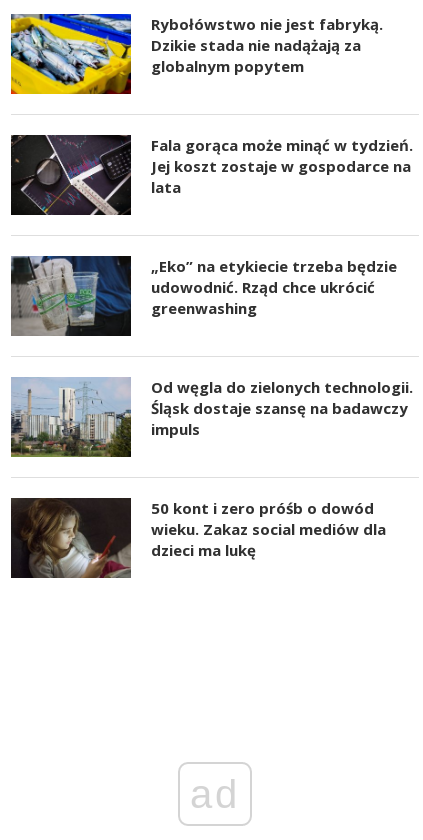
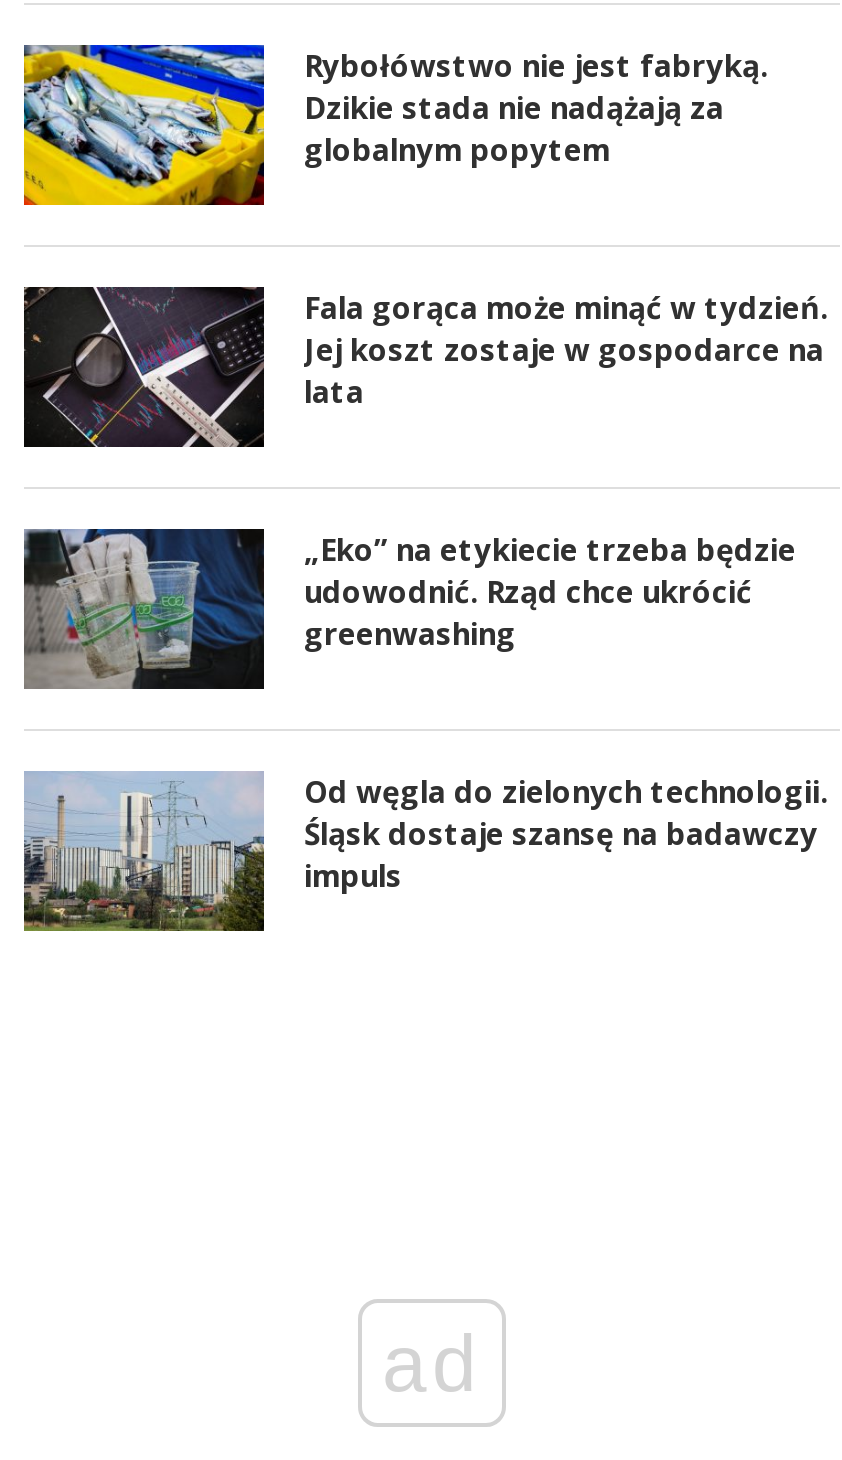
[10,497,386,579] [image] | 50 kont i zero próśb o dowód | wieku. Zakaz social mediów dla | dzieci ma lukę -> none

